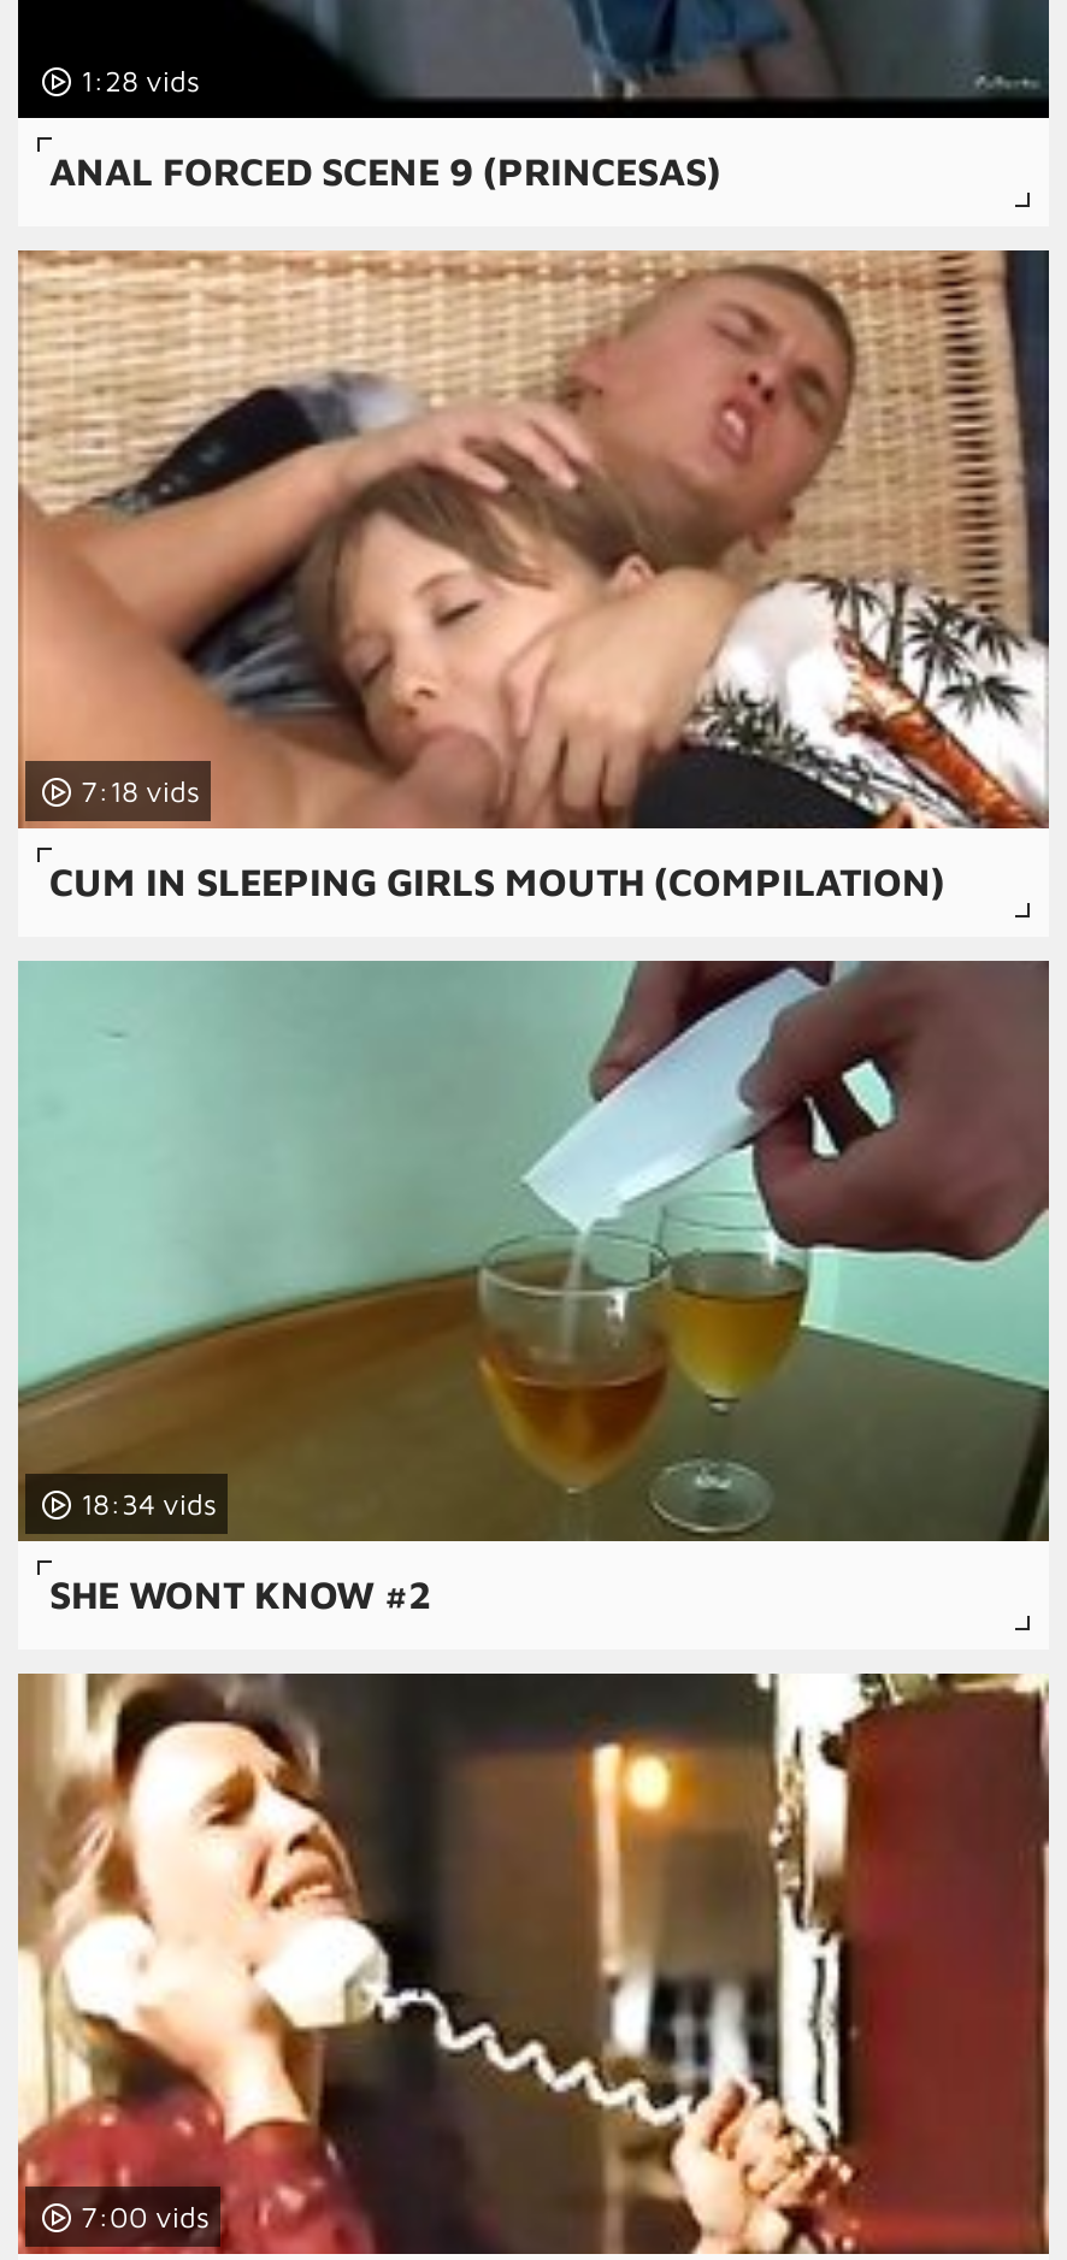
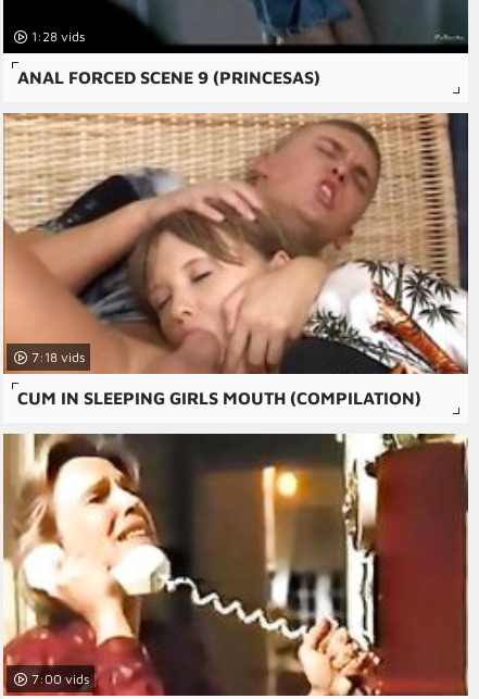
[16,958,1051,1544] [image] | 18:34 -> none
[49,1572,432,1616] SHE WONT KNOW #2 -> none

